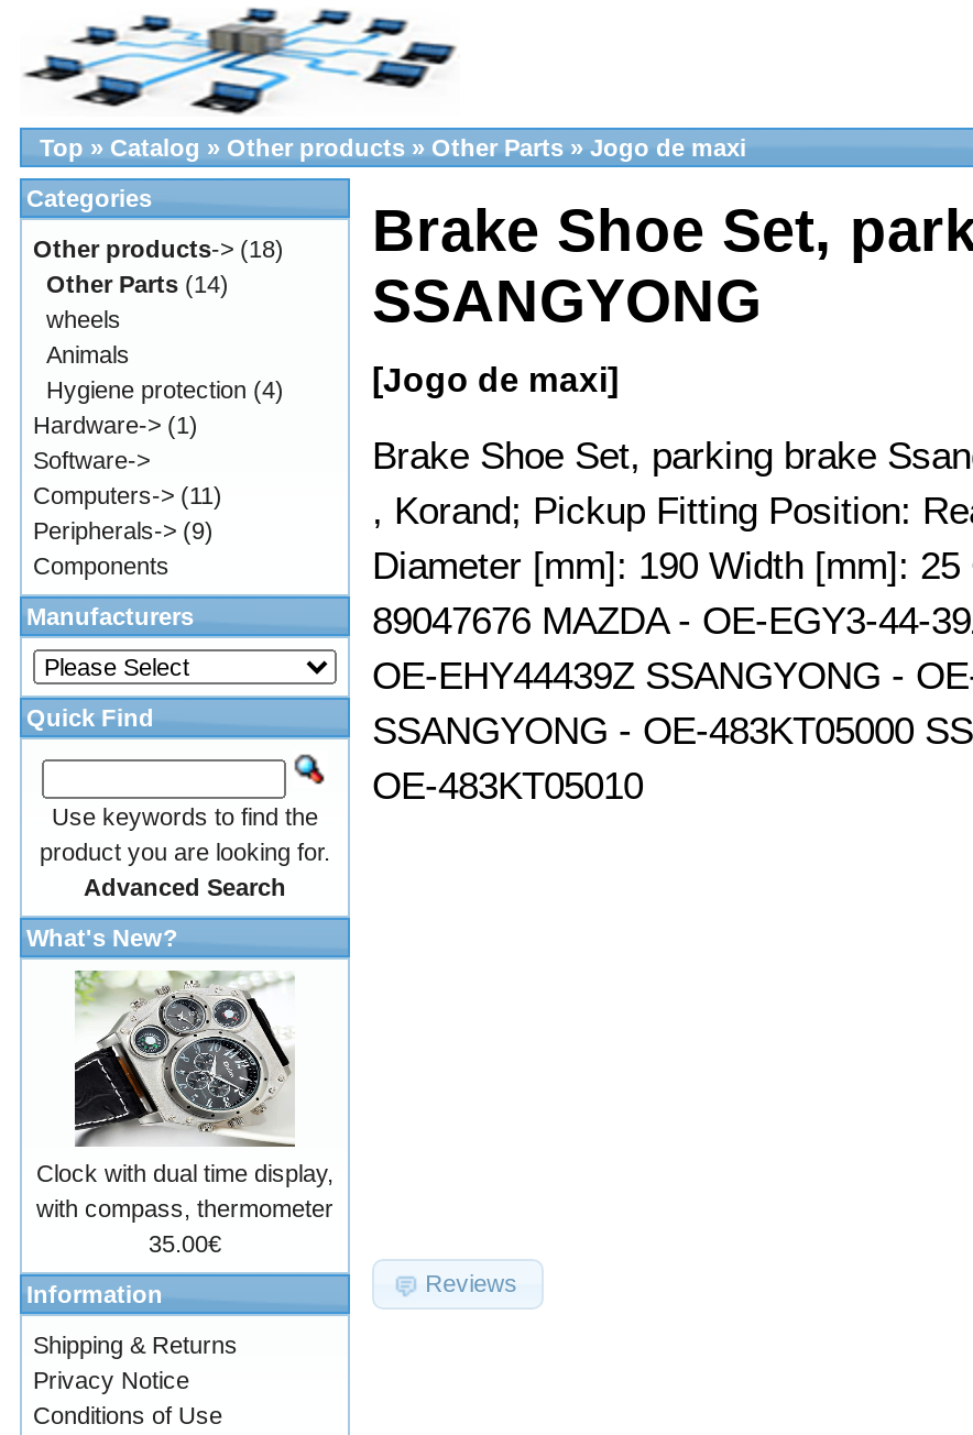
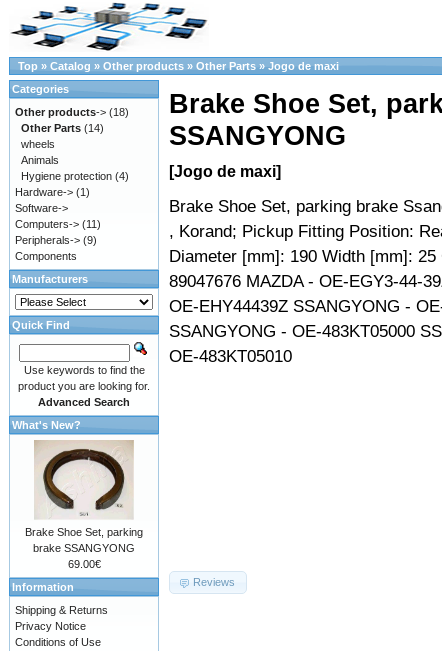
[36,971,334,1257] [image] | Clock with dual time display, | with compass, thermometer | 35.00€ -> [25,440,143,570] [image] | Brake Shoe Set, parking | brake SSANGYONG | 69.00€

